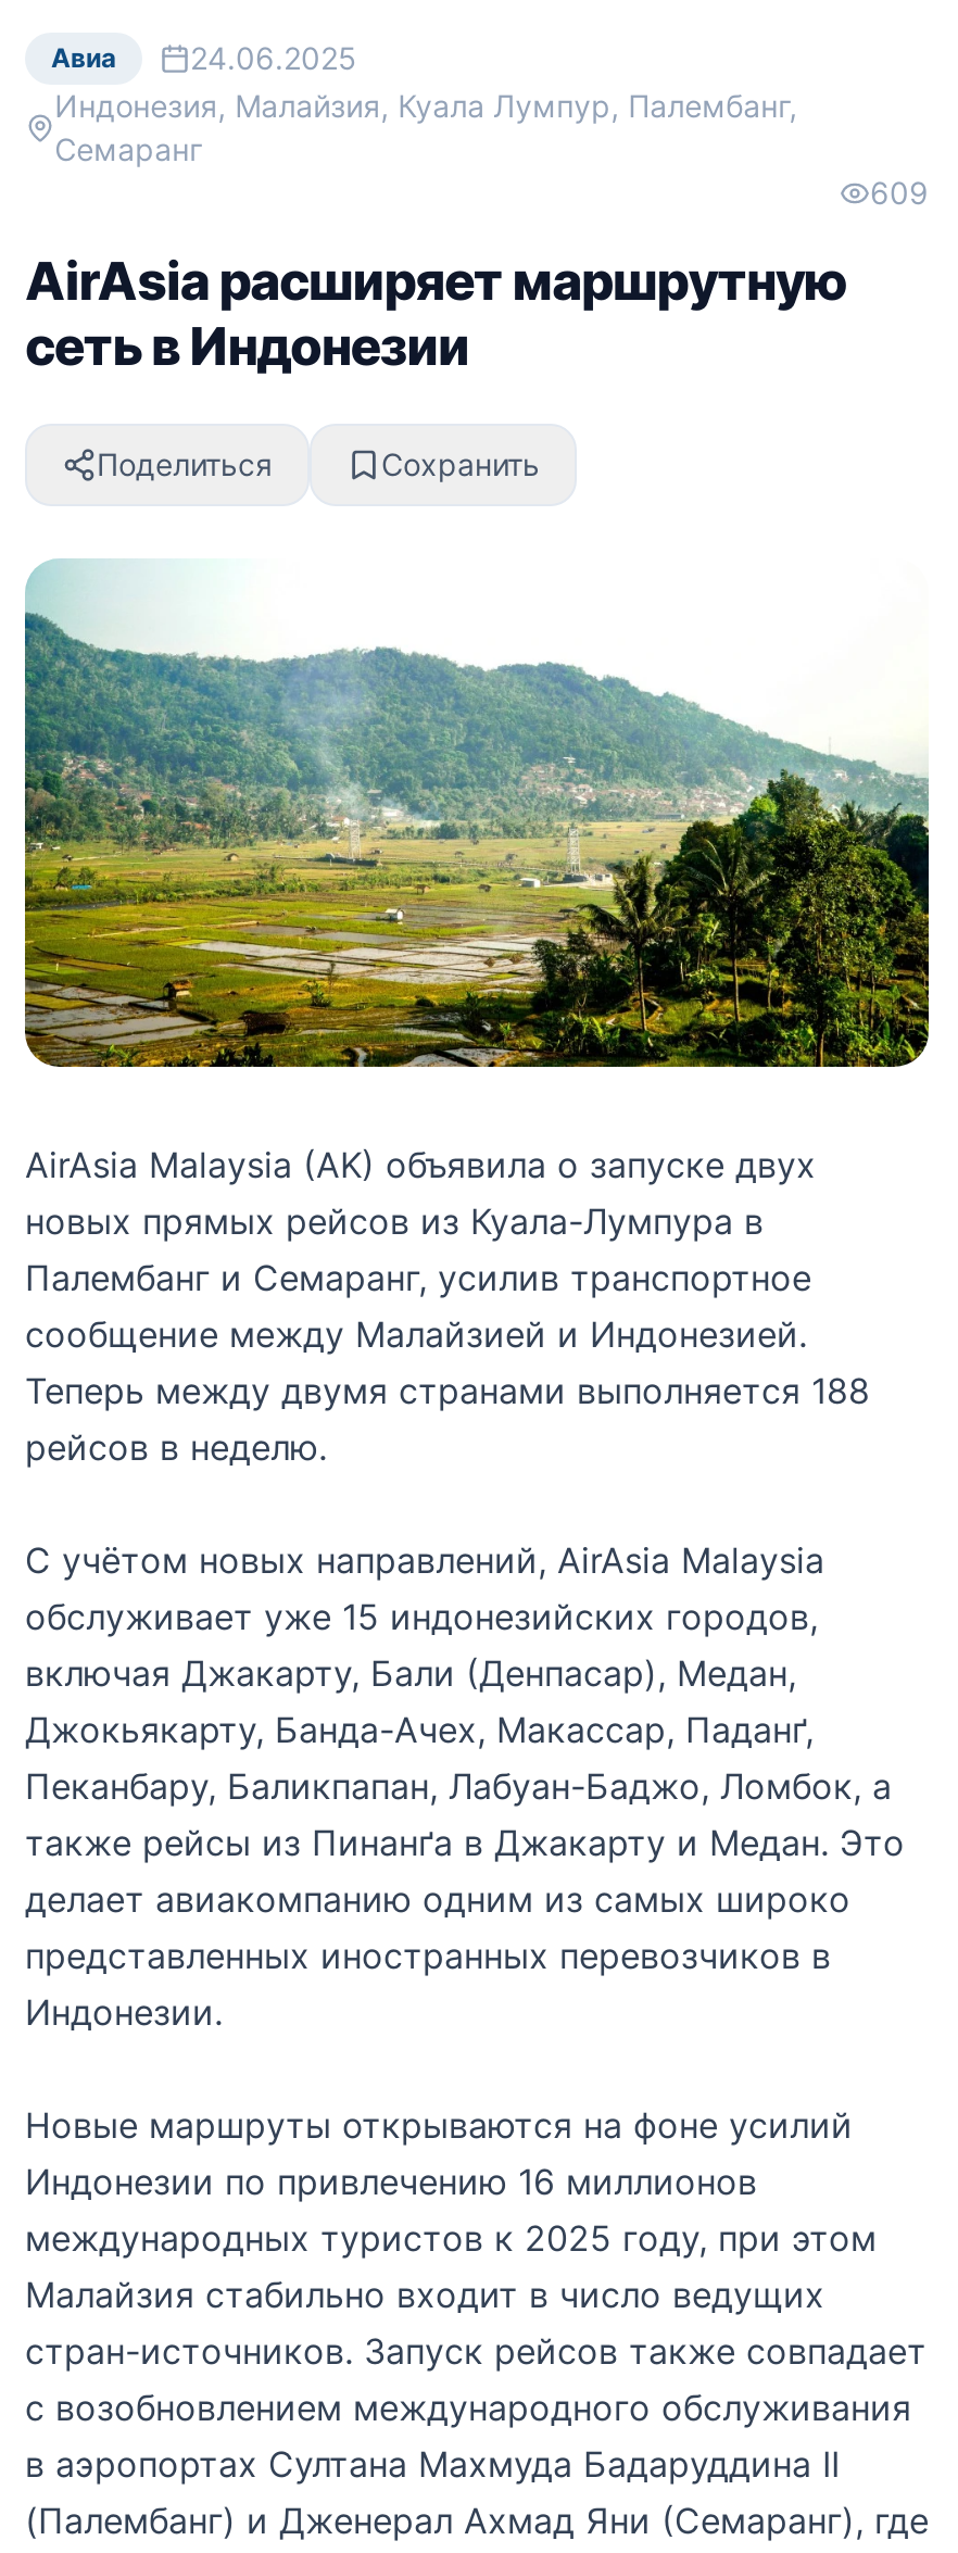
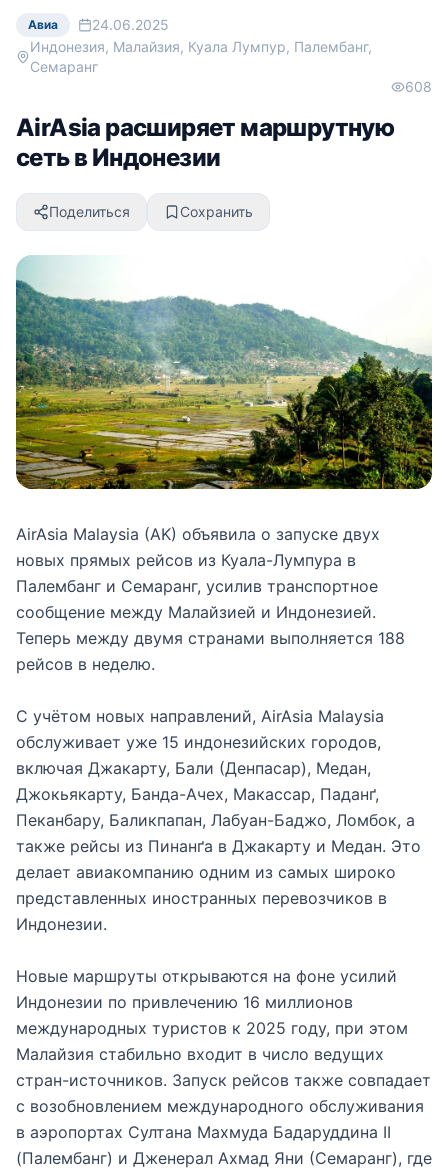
[870,174,929,211] 609 -> [405,78,432,95] 608

